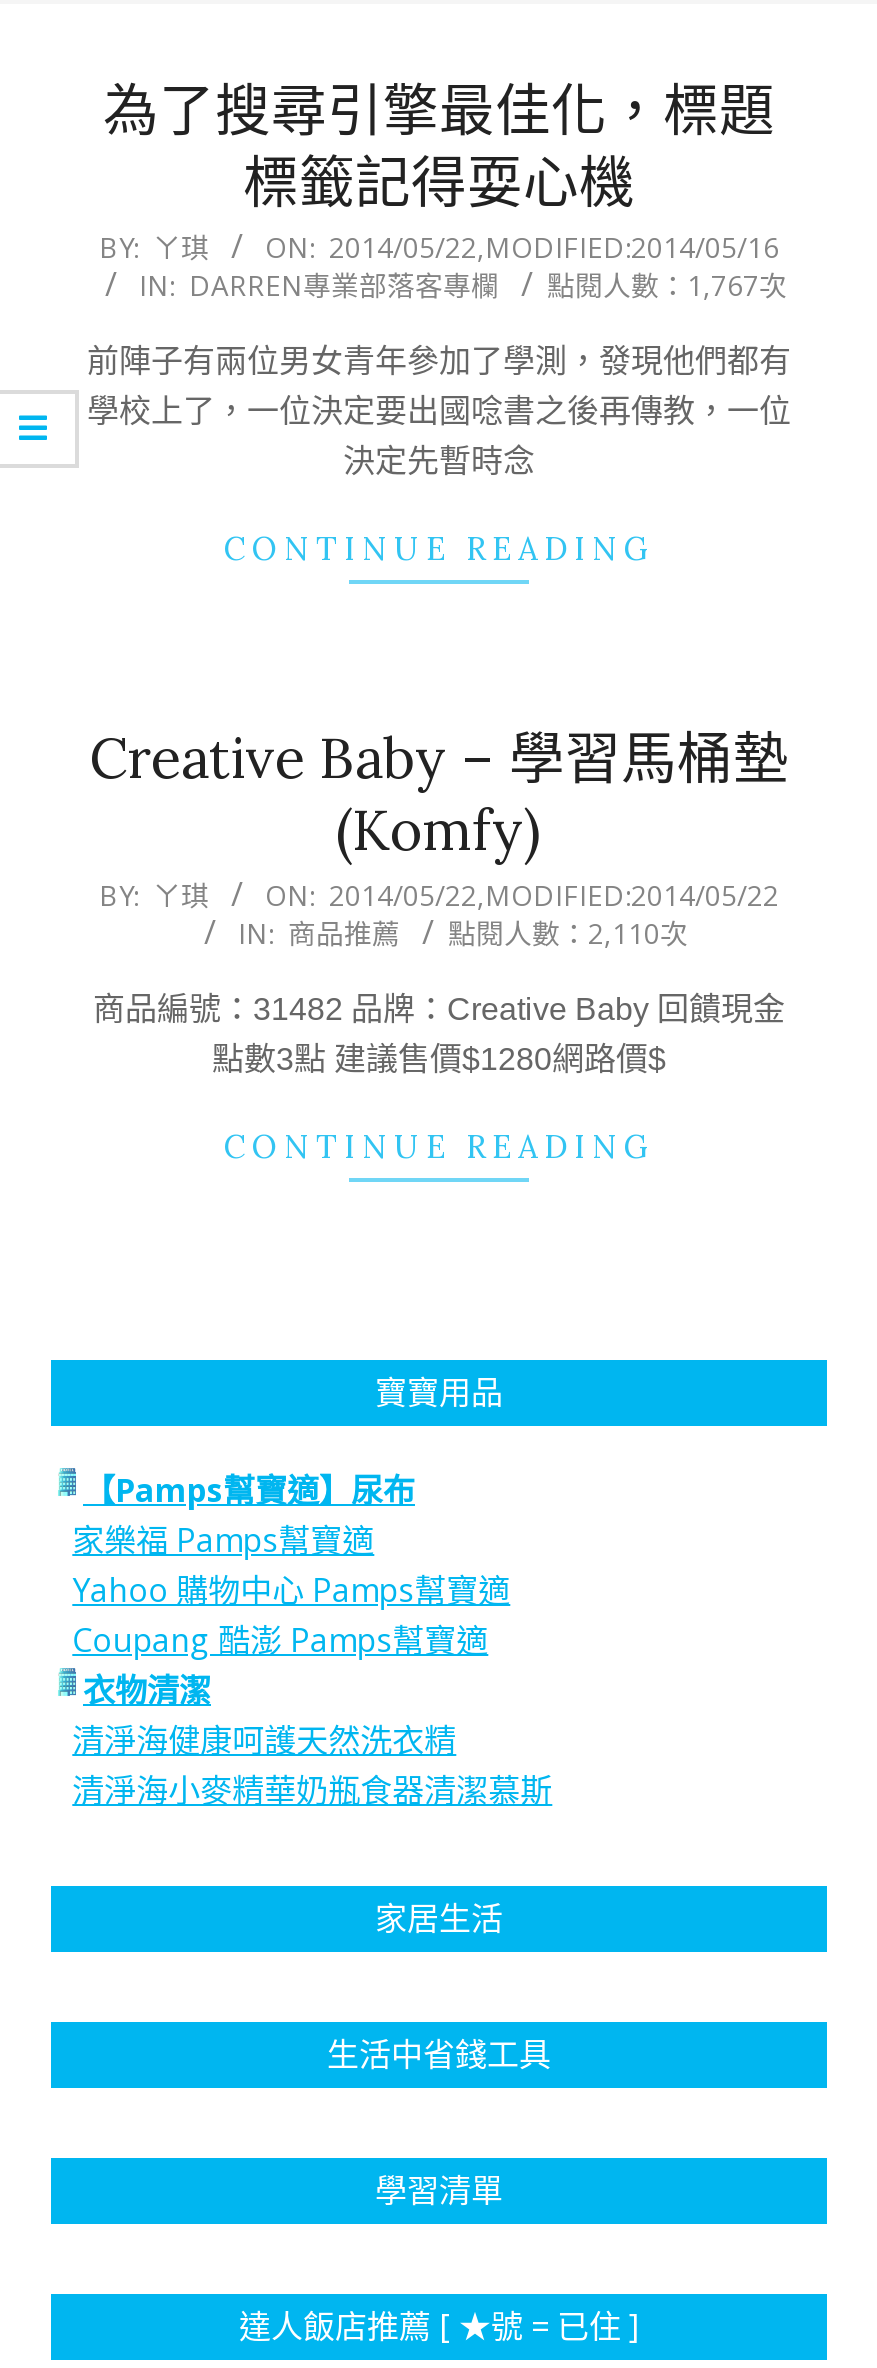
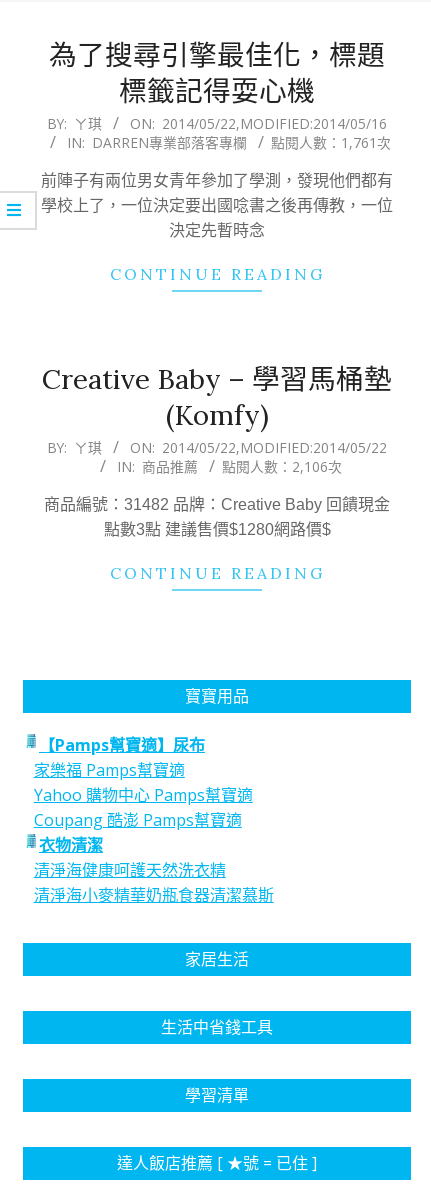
[547,265,787,303] 點閱人數：1,767次 -> [271,133,391,152] 點閱人數：1,761次
[238,914,688,952] IN: 商品推薦 點閱人數：2,110次 -> [116,457,341,476] IN: 商品推薦 點閱人數：2,106次

